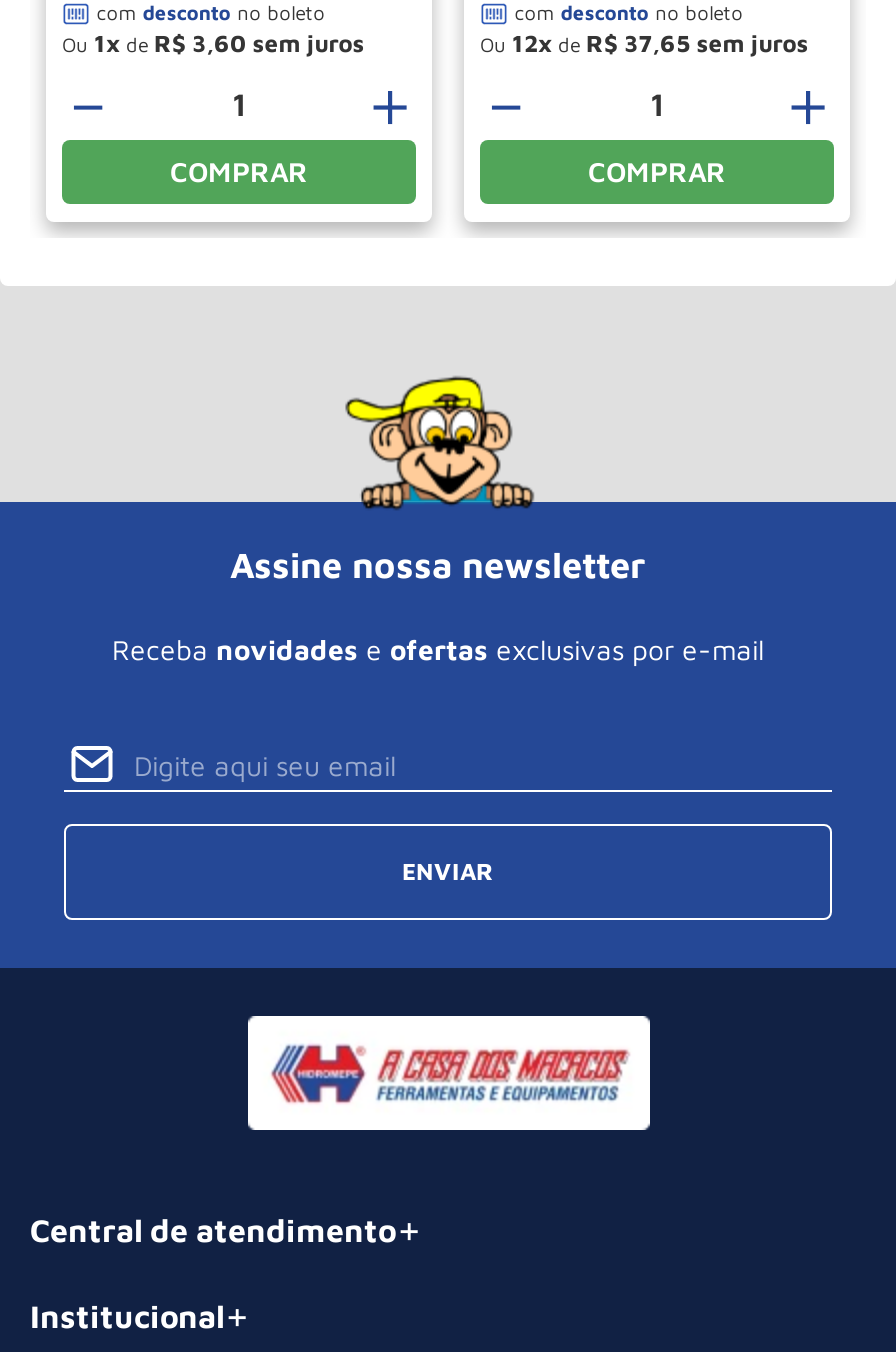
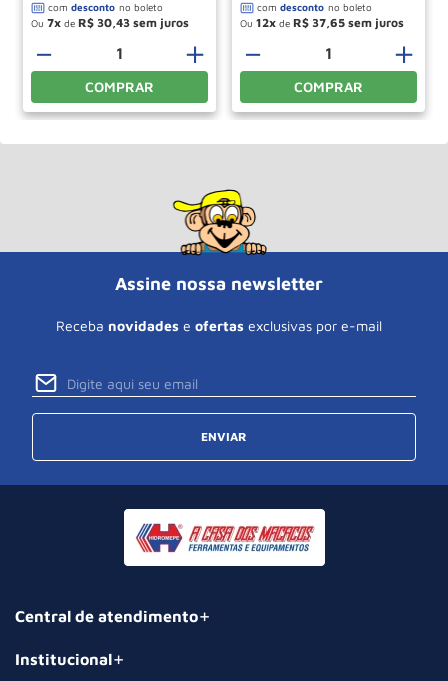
[62,29,246,59] Ou 1 de R$ 3,60 -> [31,15,130,30] Ou 7 de R$ 30,43

